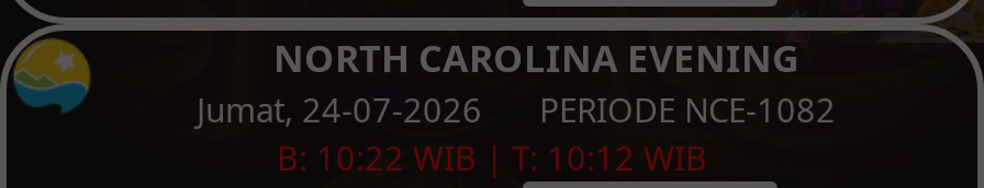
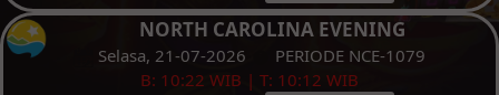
[197,87,836,131] Jumat, 24-07-2026 | PERIODE NCE-1082 -> [98,44,425,66] Selasa, 21-07-2026 | PERIODE NCE-1079

